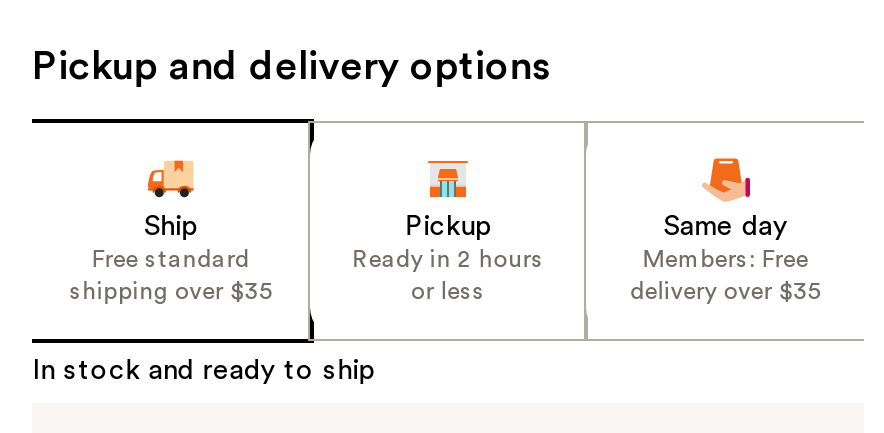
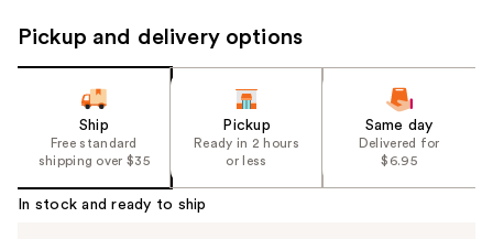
[630,247,820,303] Members: Free | delivery over $35 -> [358,137,440,167] Delivered for | $6.95

